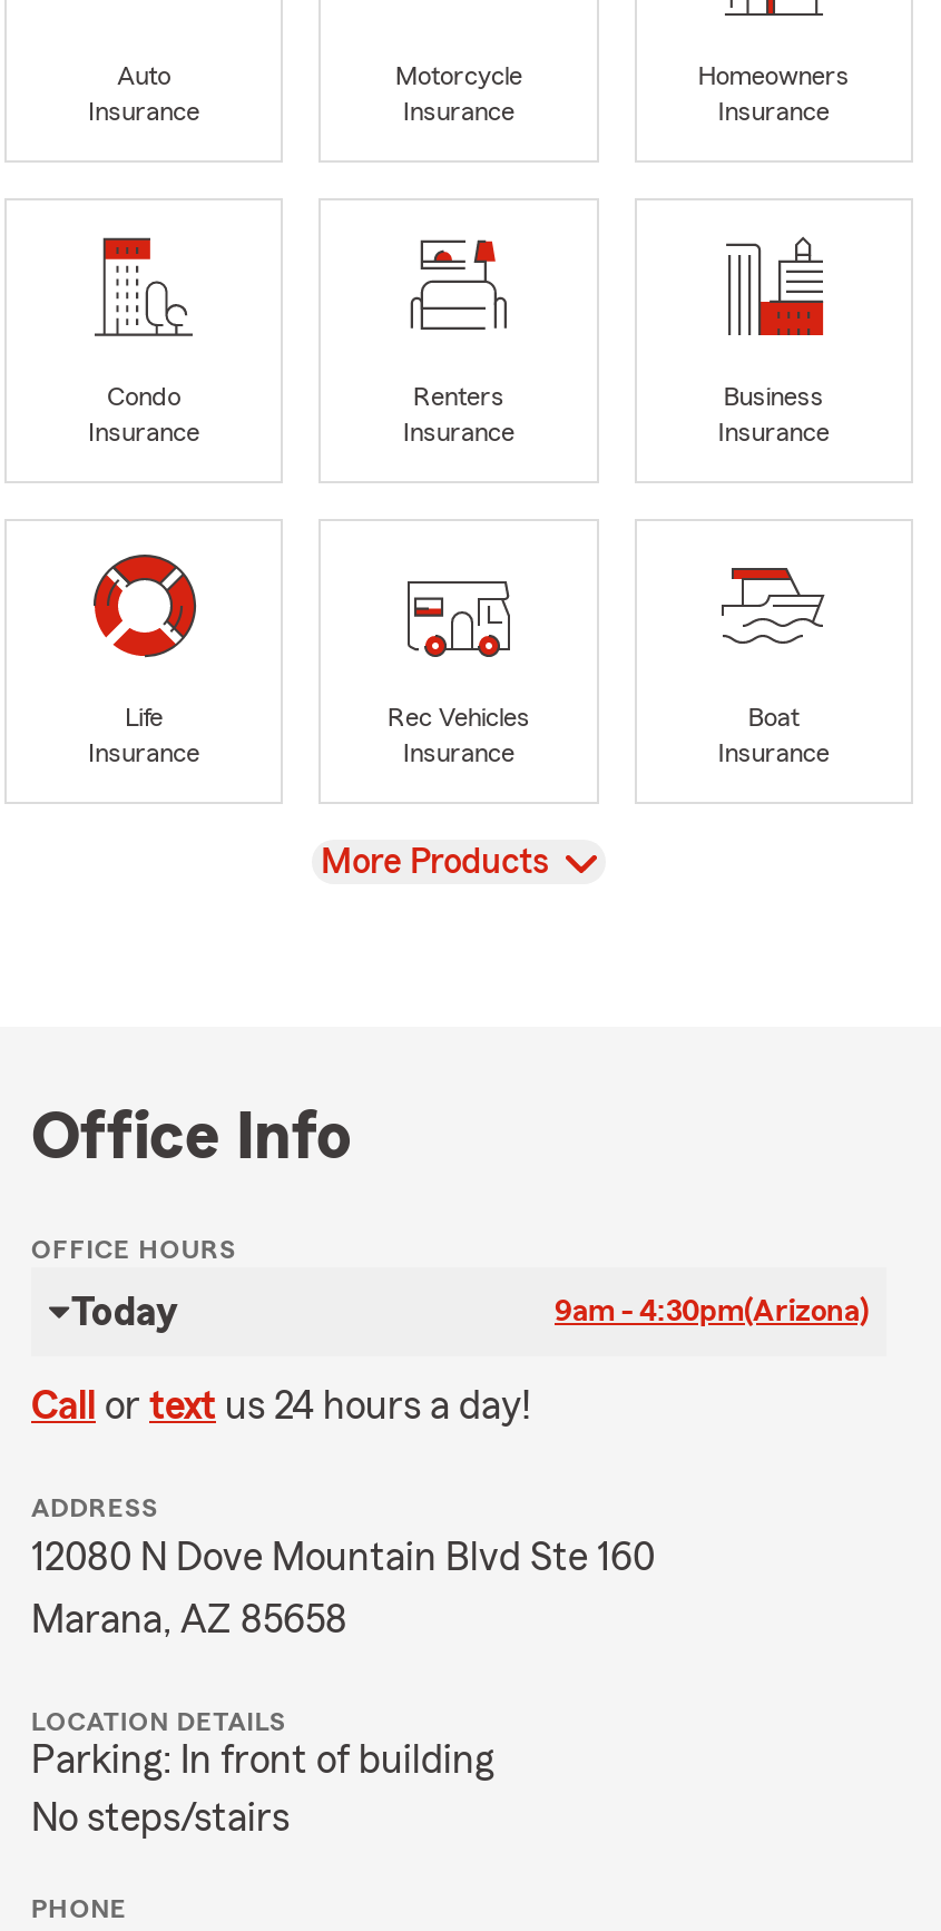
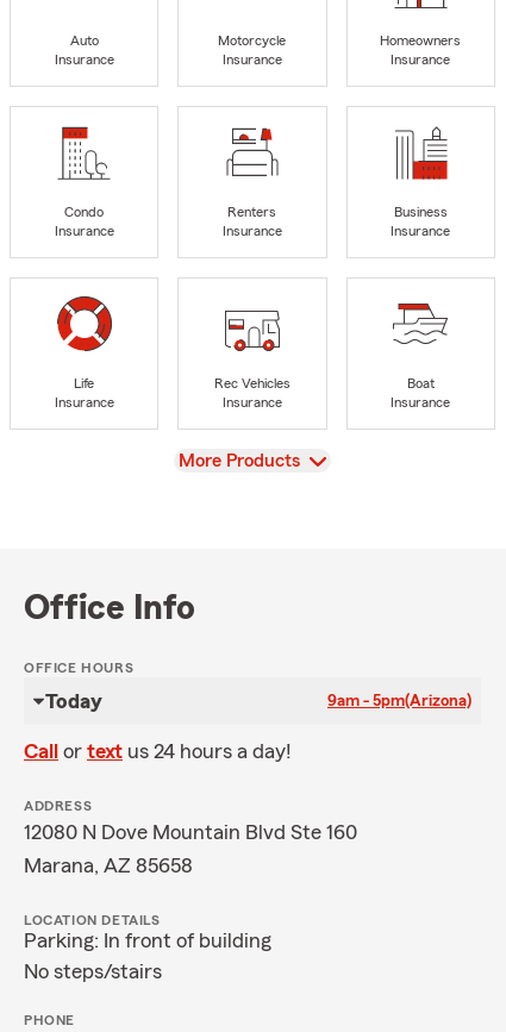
[555,1296,869,1327] 9am - 4:30pm(Arizona) -> [327,693,471,709] 9am - 5pm(Arizona)

